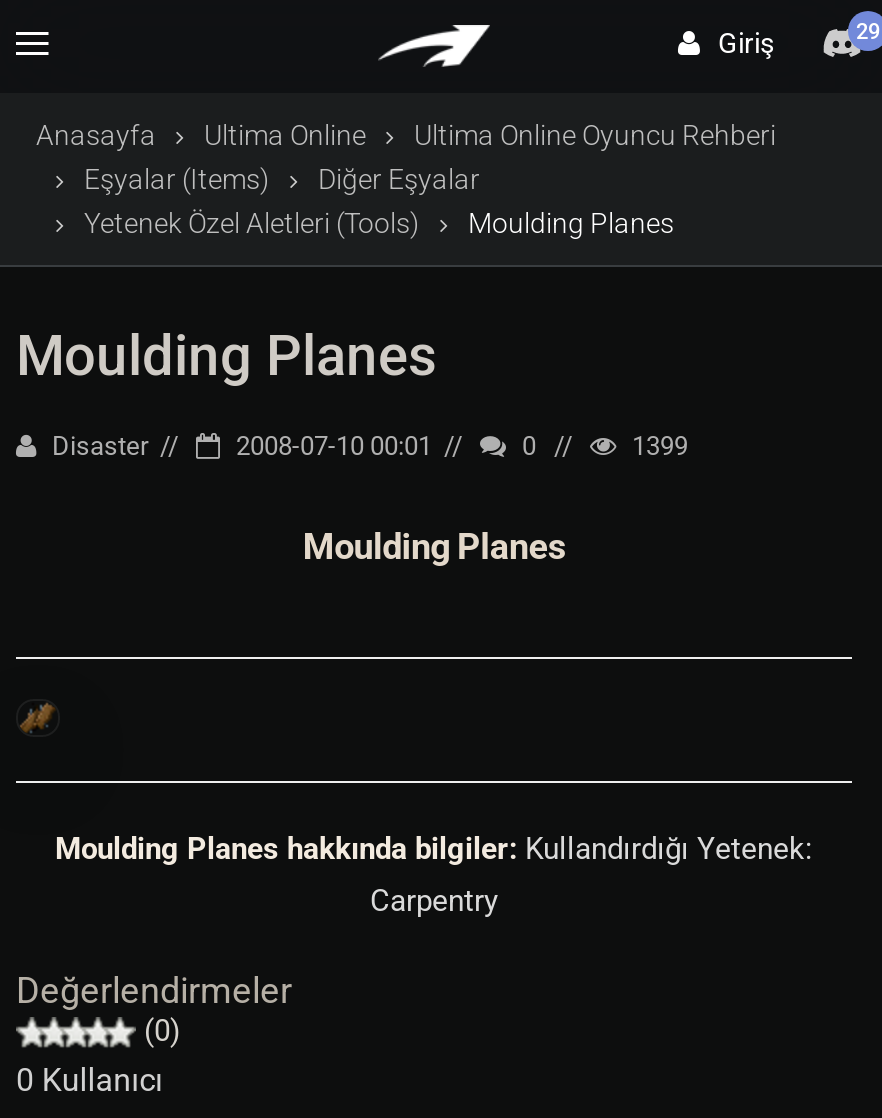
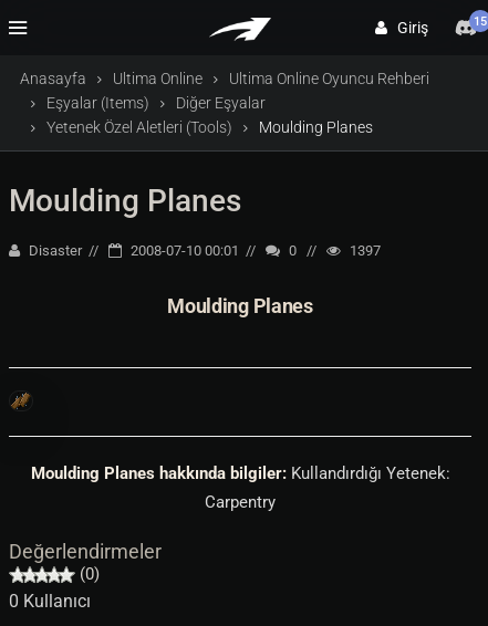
[856,19,880,45] 29 -> [474,14,487,29] 15
[626,431,688,461] 1399 -> [346,242,381,259] 1397

